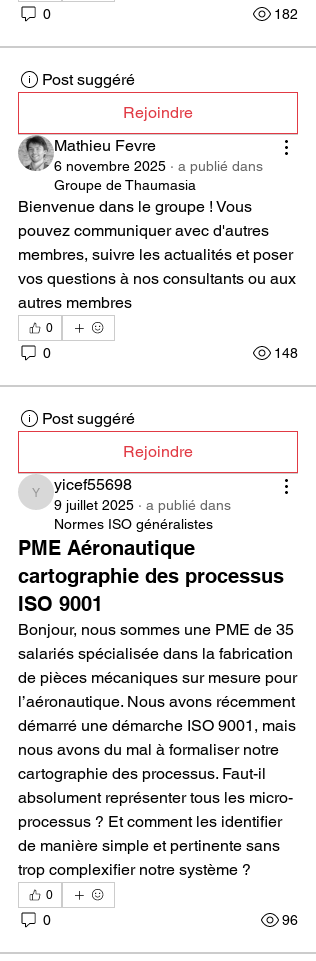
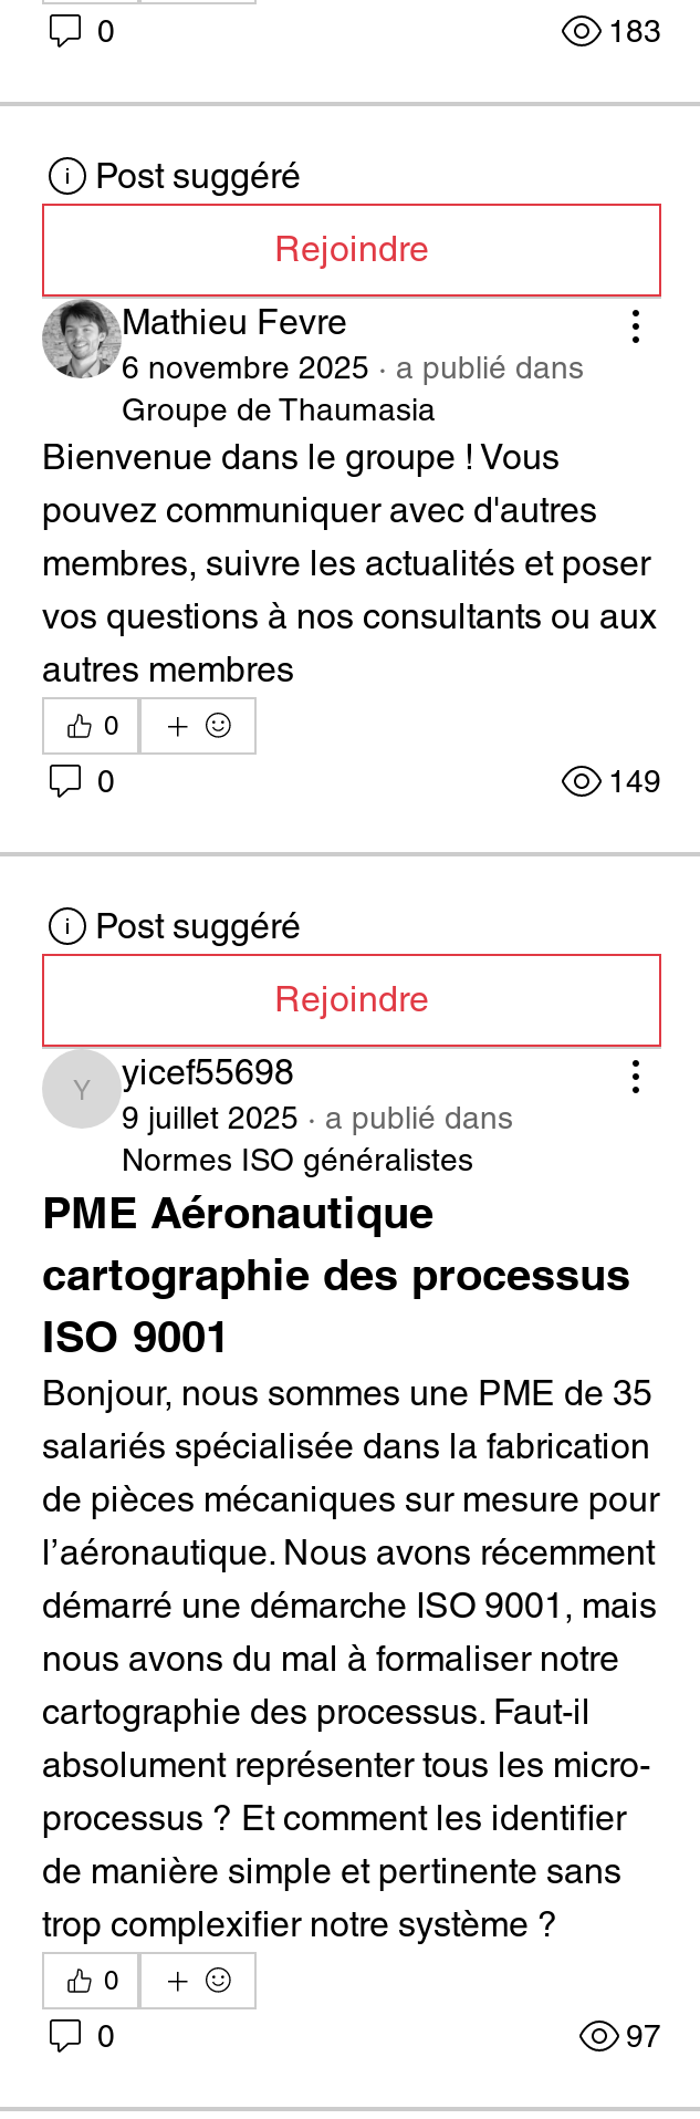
[274,5,298,21] 182 -> [608,12,661,48] 183
[274,344,298,360] 148 -> [608,762,661,798] 149
[282,911,298,927] 96 -> [626,2017,661,2053] 97

